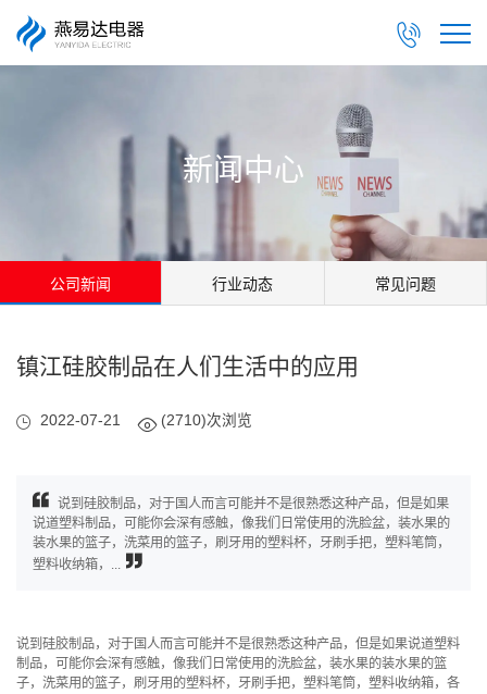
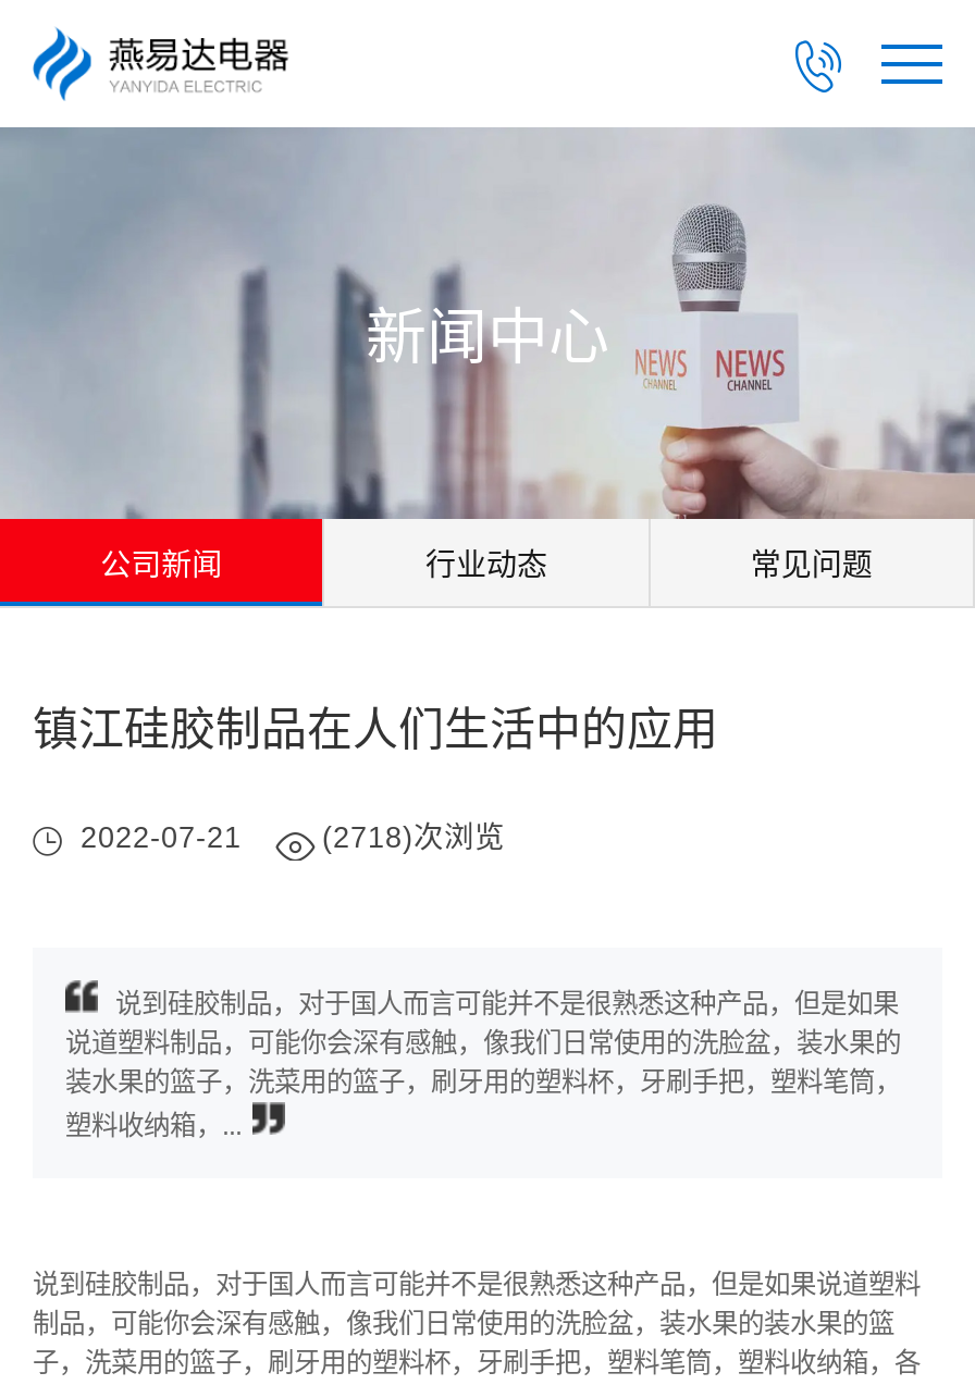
[161,412,252,429] (2710)次浏览 -> [322,821,505,854] (2718)次浏览

